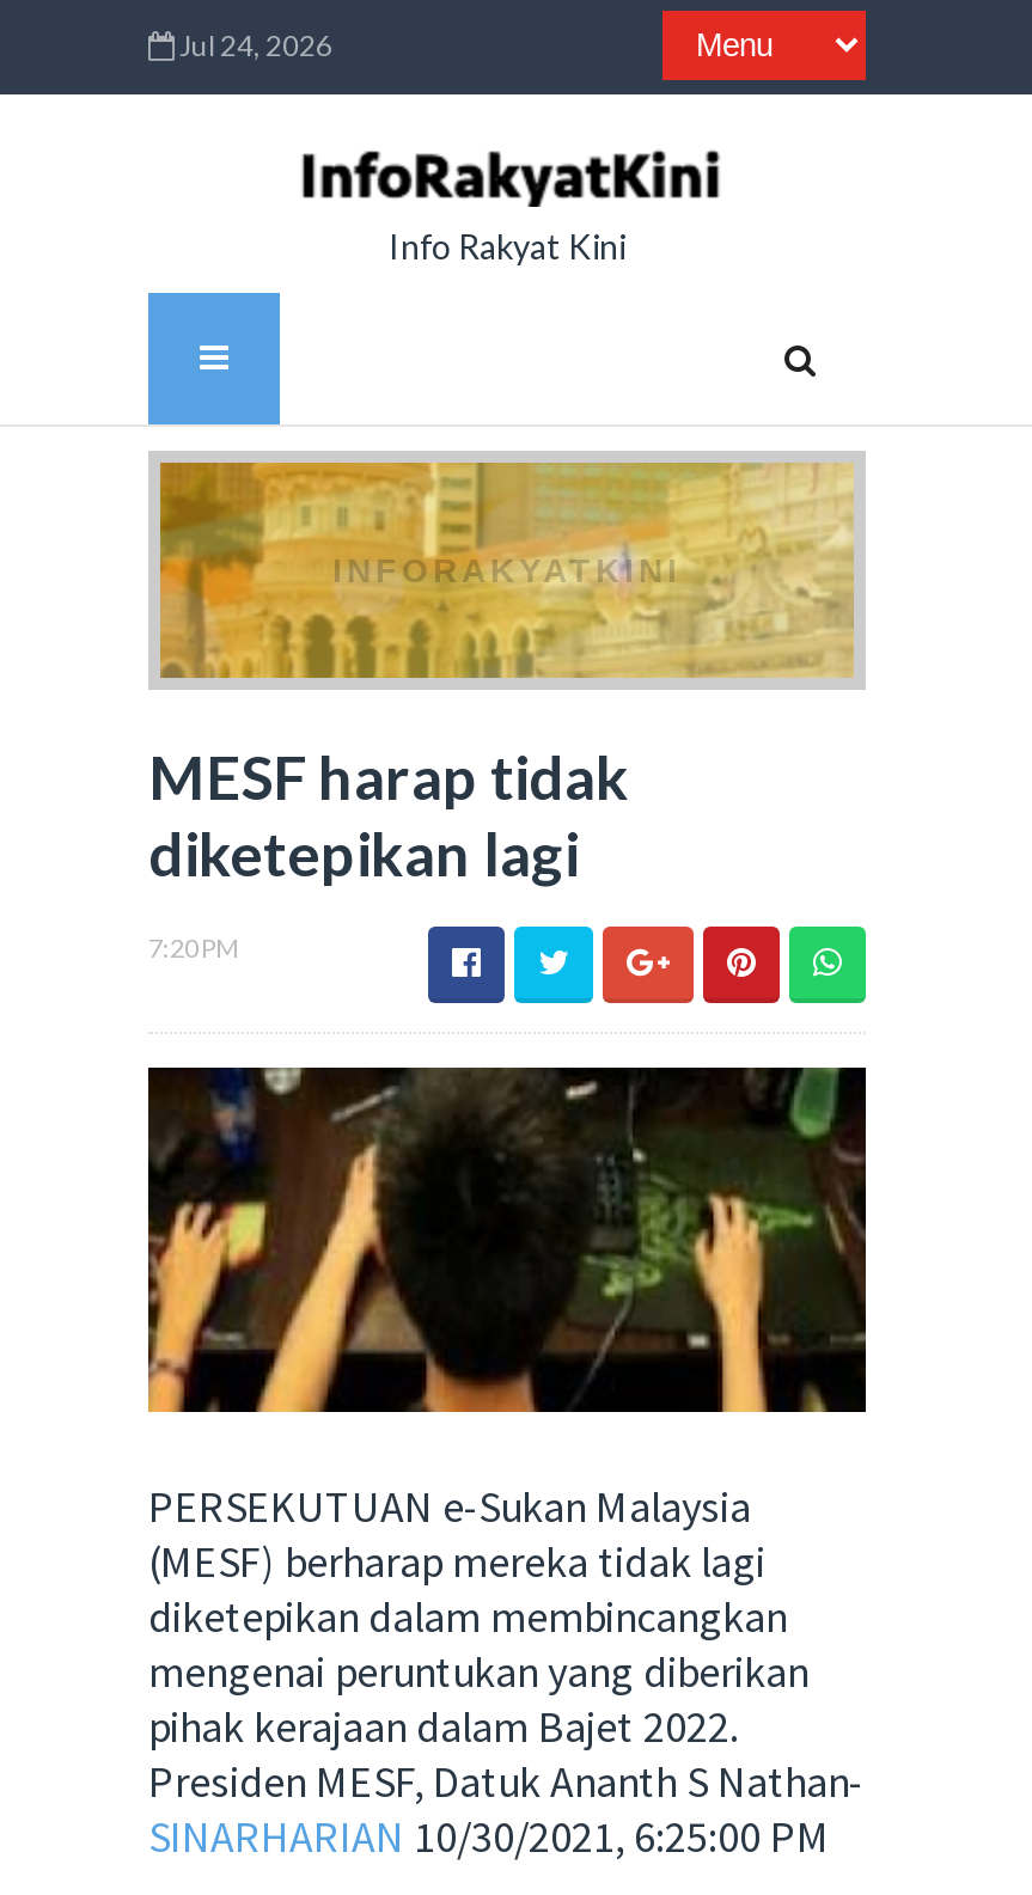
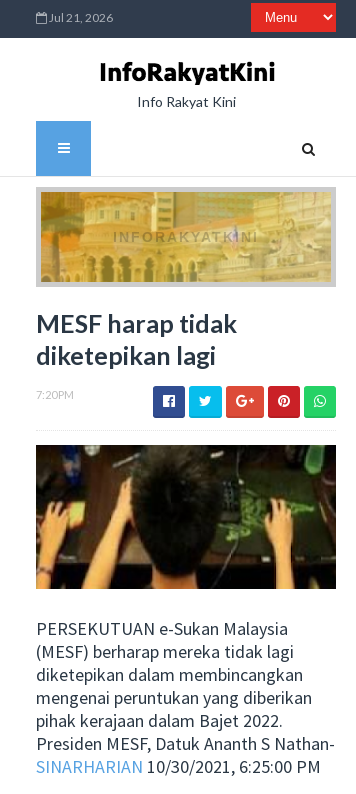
[179,27,332,63] Jul 24, 2026 -> [49,10,113,25] Jul 21, 2026

